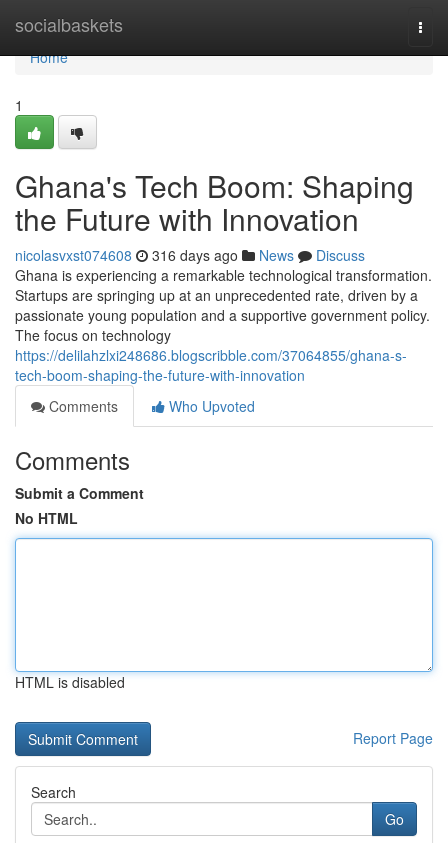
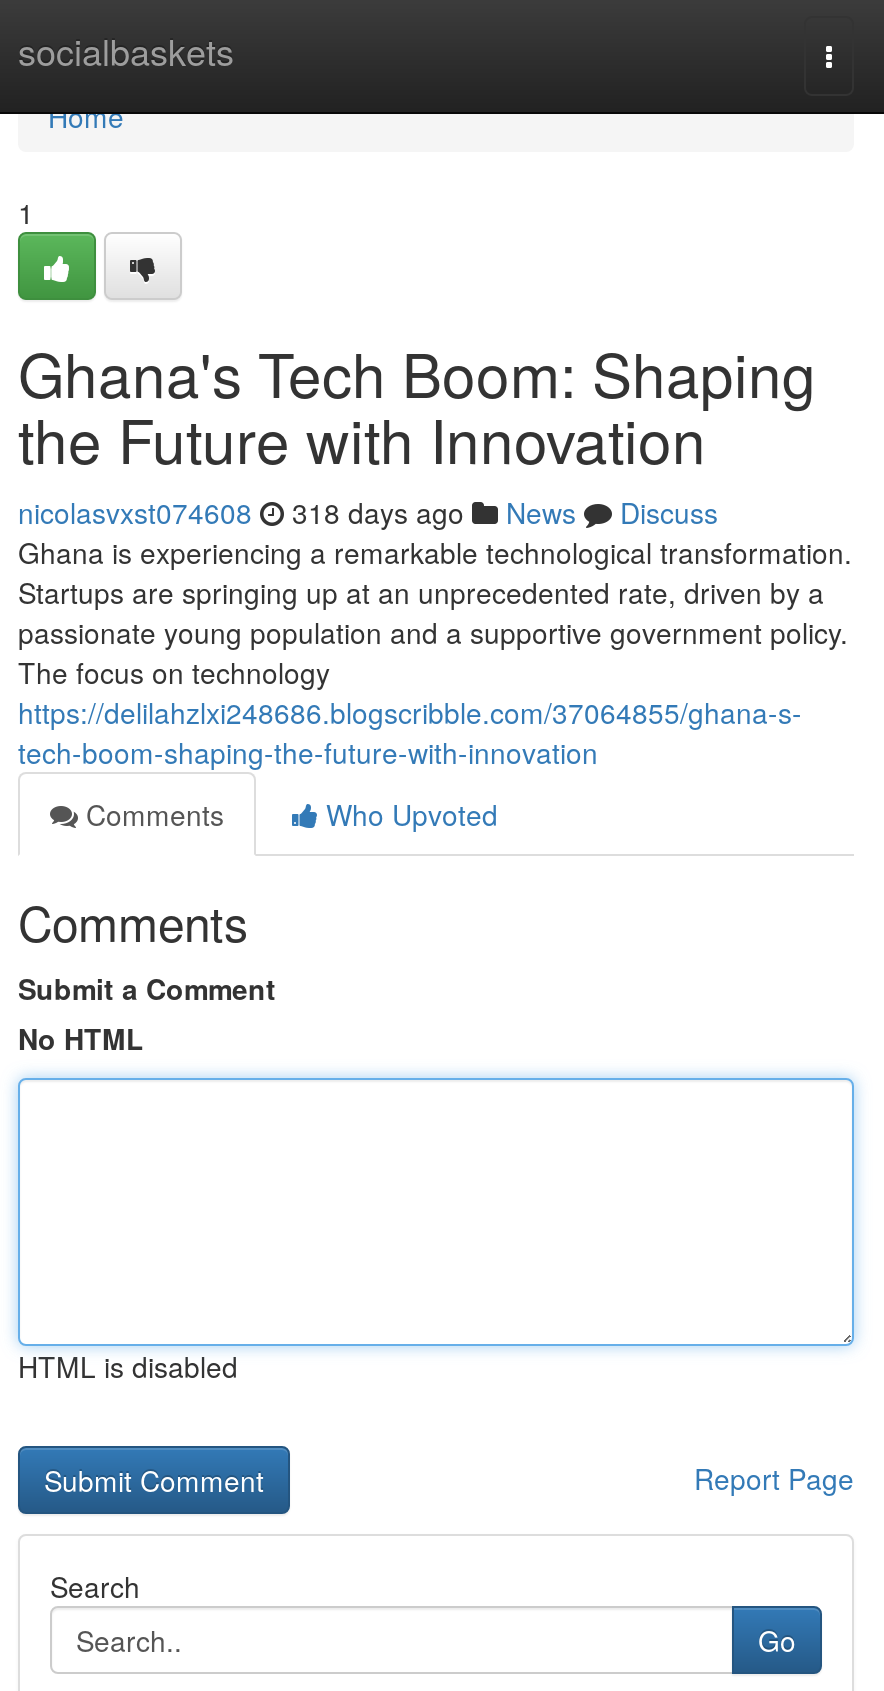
[15,245,365,265] nicolasvxst074608 316 days ago News Discuss -> [18,492,718,532] nicolasvxst074608 318 days ago News Discuss

